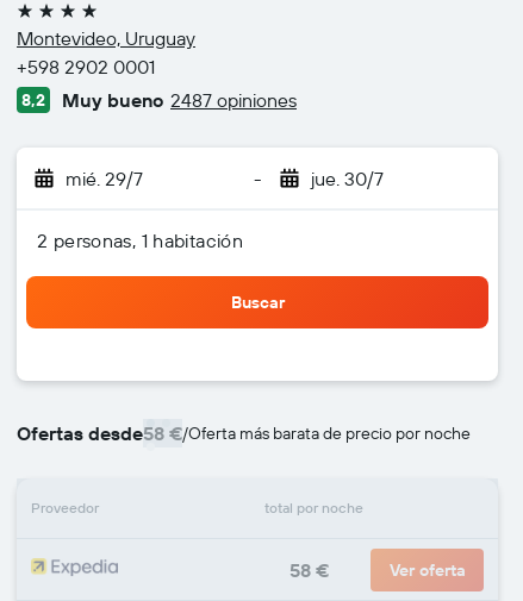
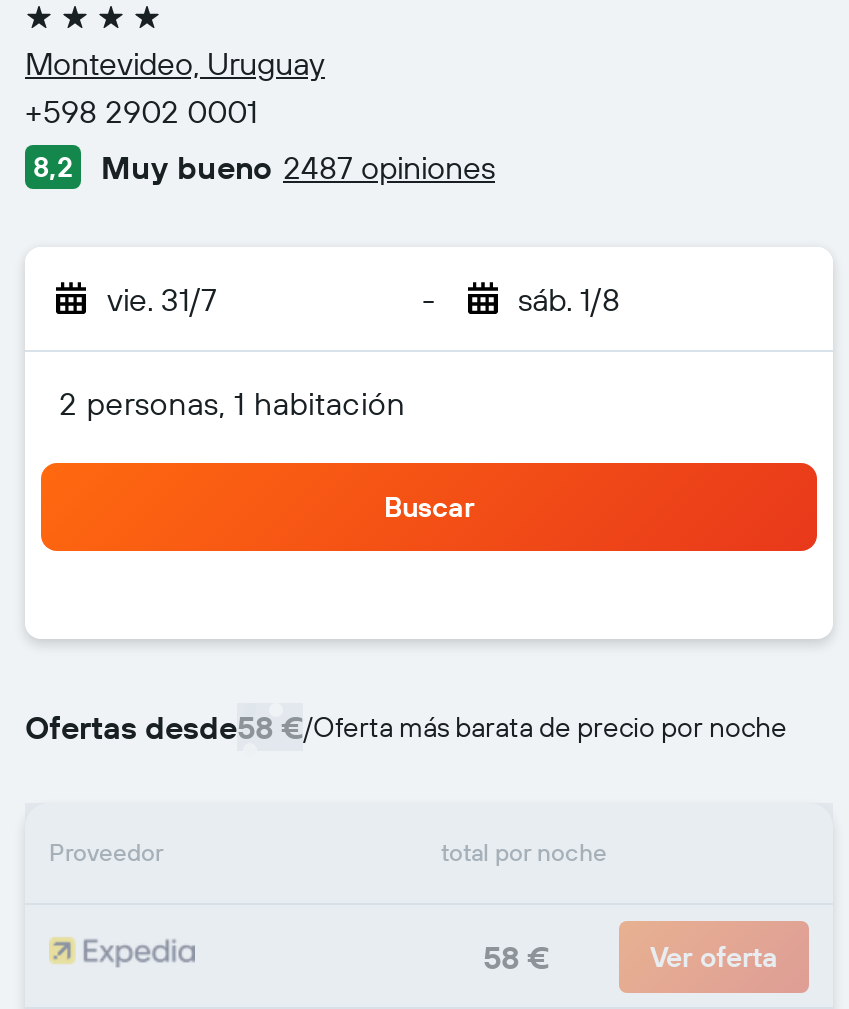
[66,167,143,190] mié. 29/7 -> [107,279,217,319] vie. 31/7
[310,167,383,190] jue. 30/7 -> [518,279,620,319] sáb. 1/8

